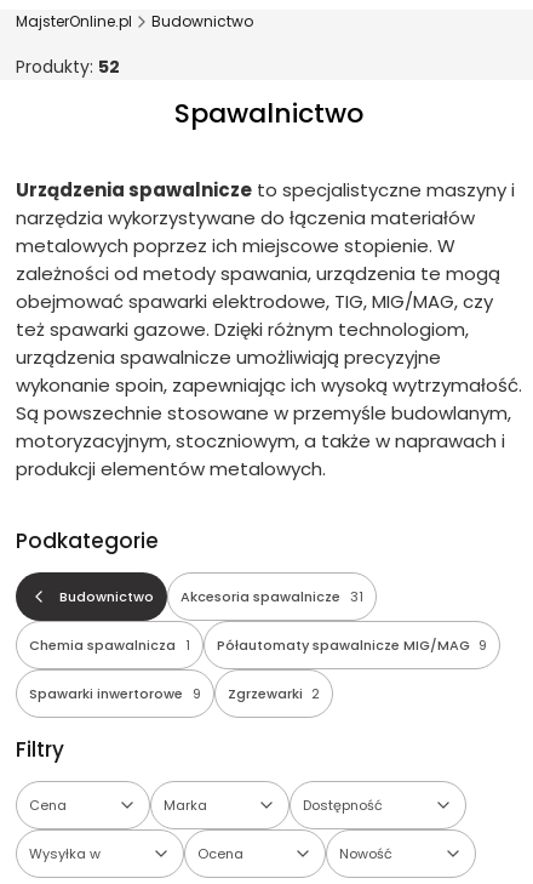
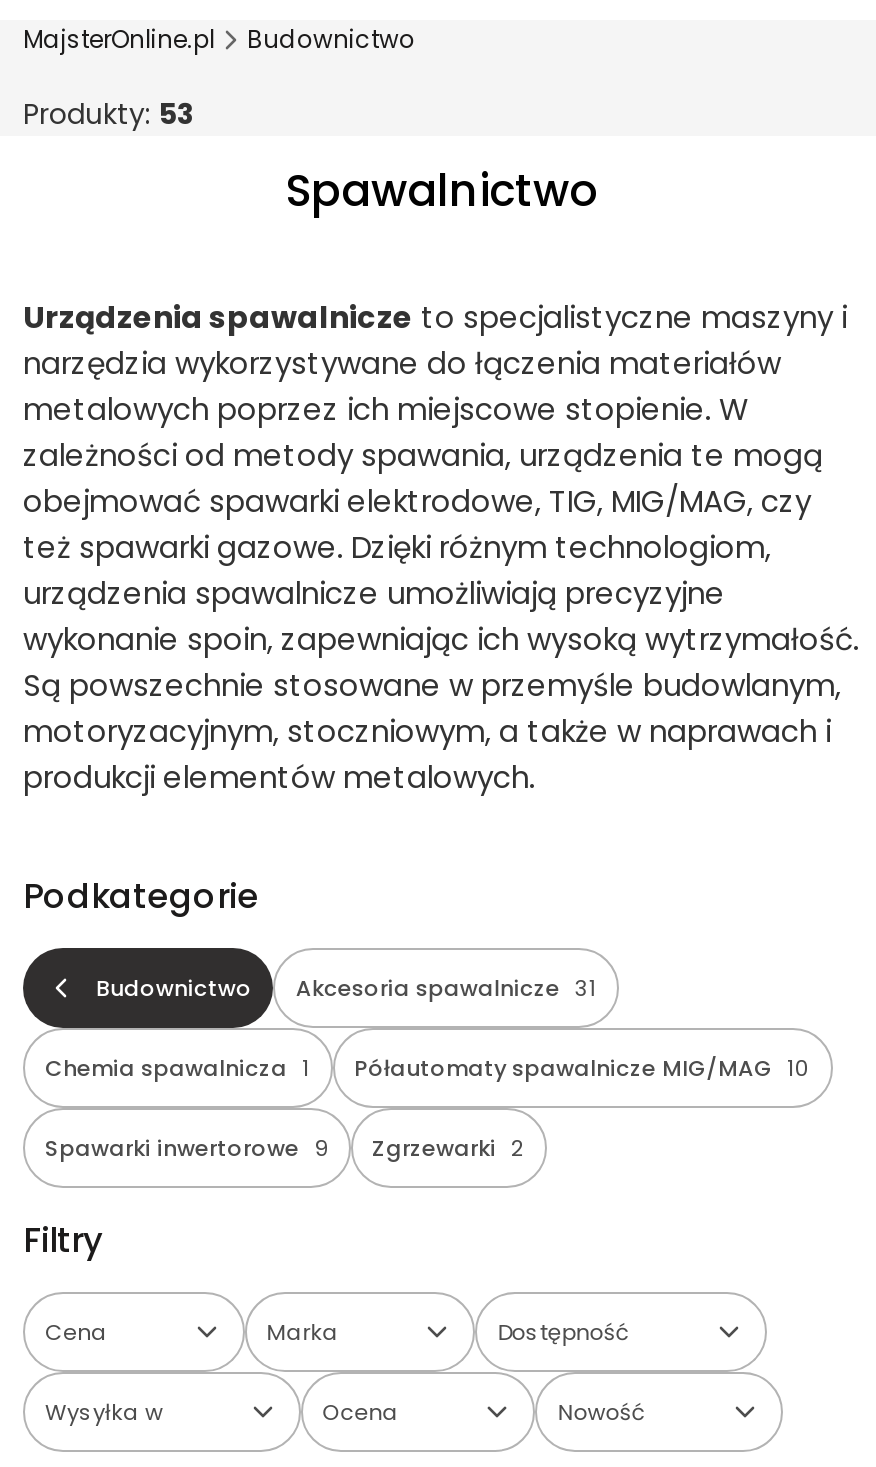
[16,55,120,79] Produkty: 52 -> [23,95,195,135] Produkty: 53
[216,636,487,655] Półautomaty spawalnicze MIG/MAG 9 -> [354,1053,811,1085] Półautomaty spawalnicze MIG/MAG 10

